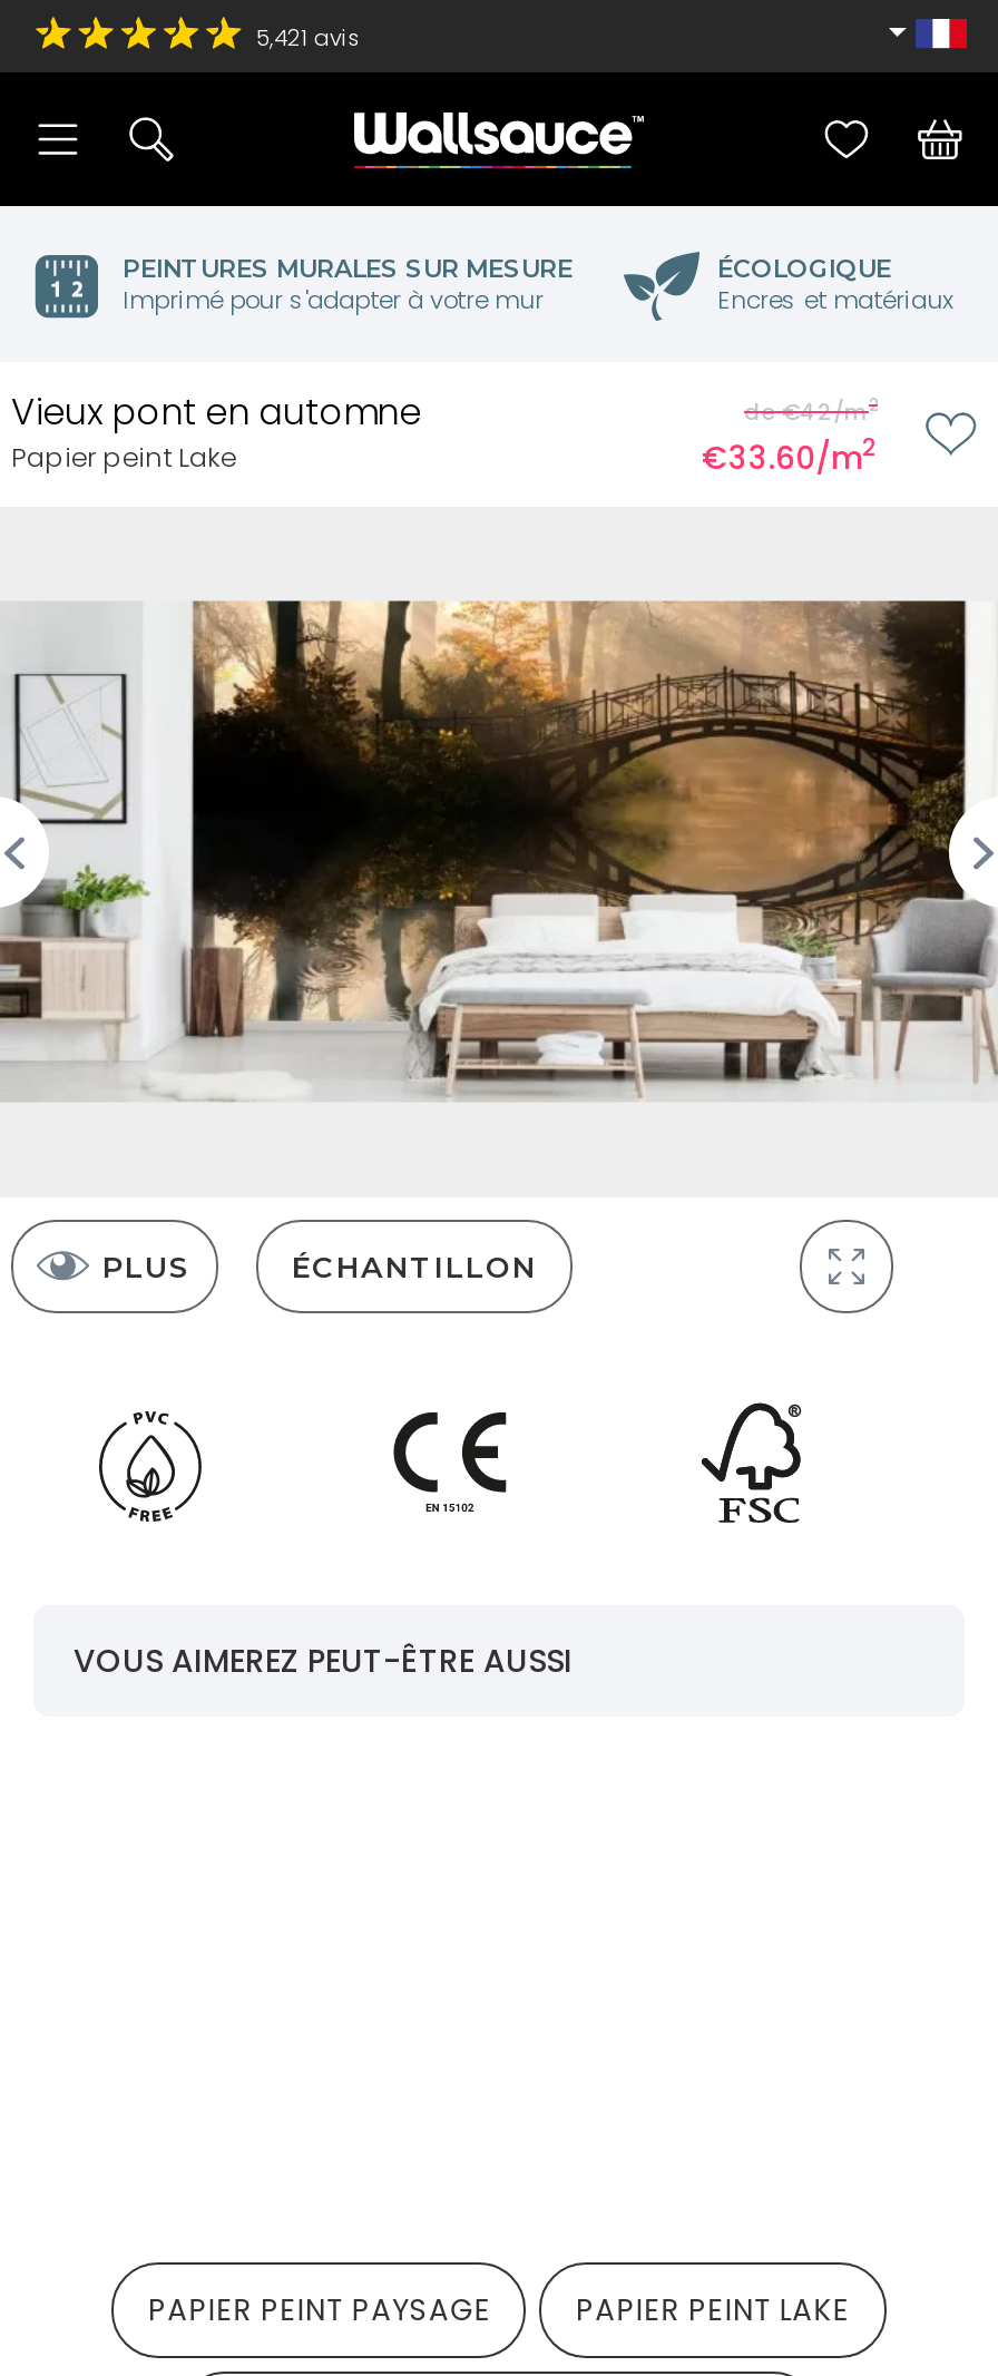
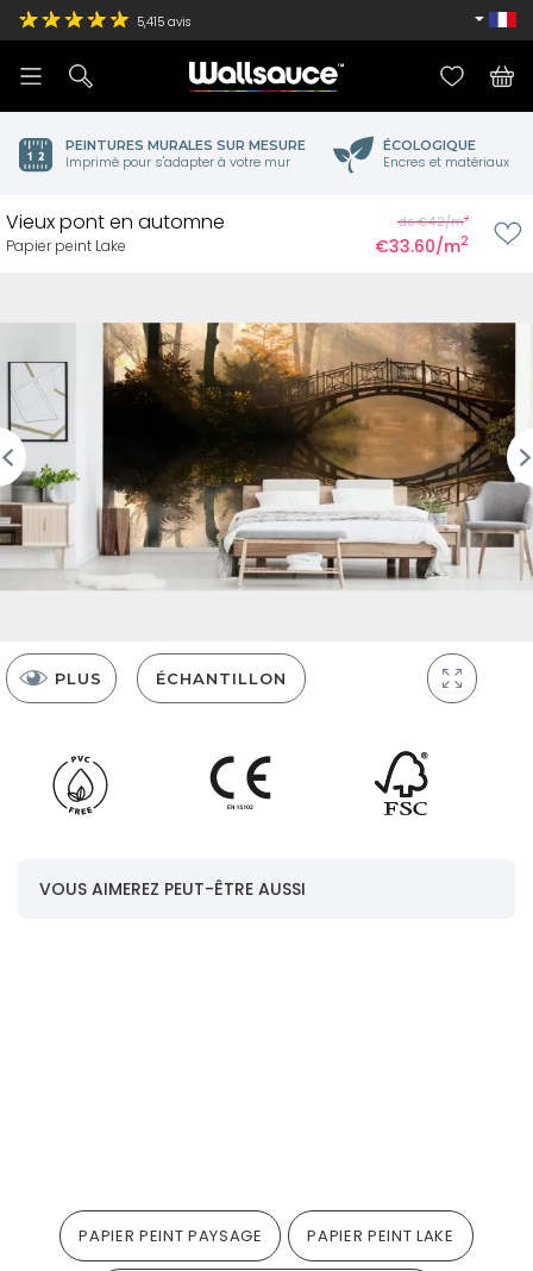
[256,21,356,55] 5,421 avis -> [137,13,190,31] 5,415 avis

